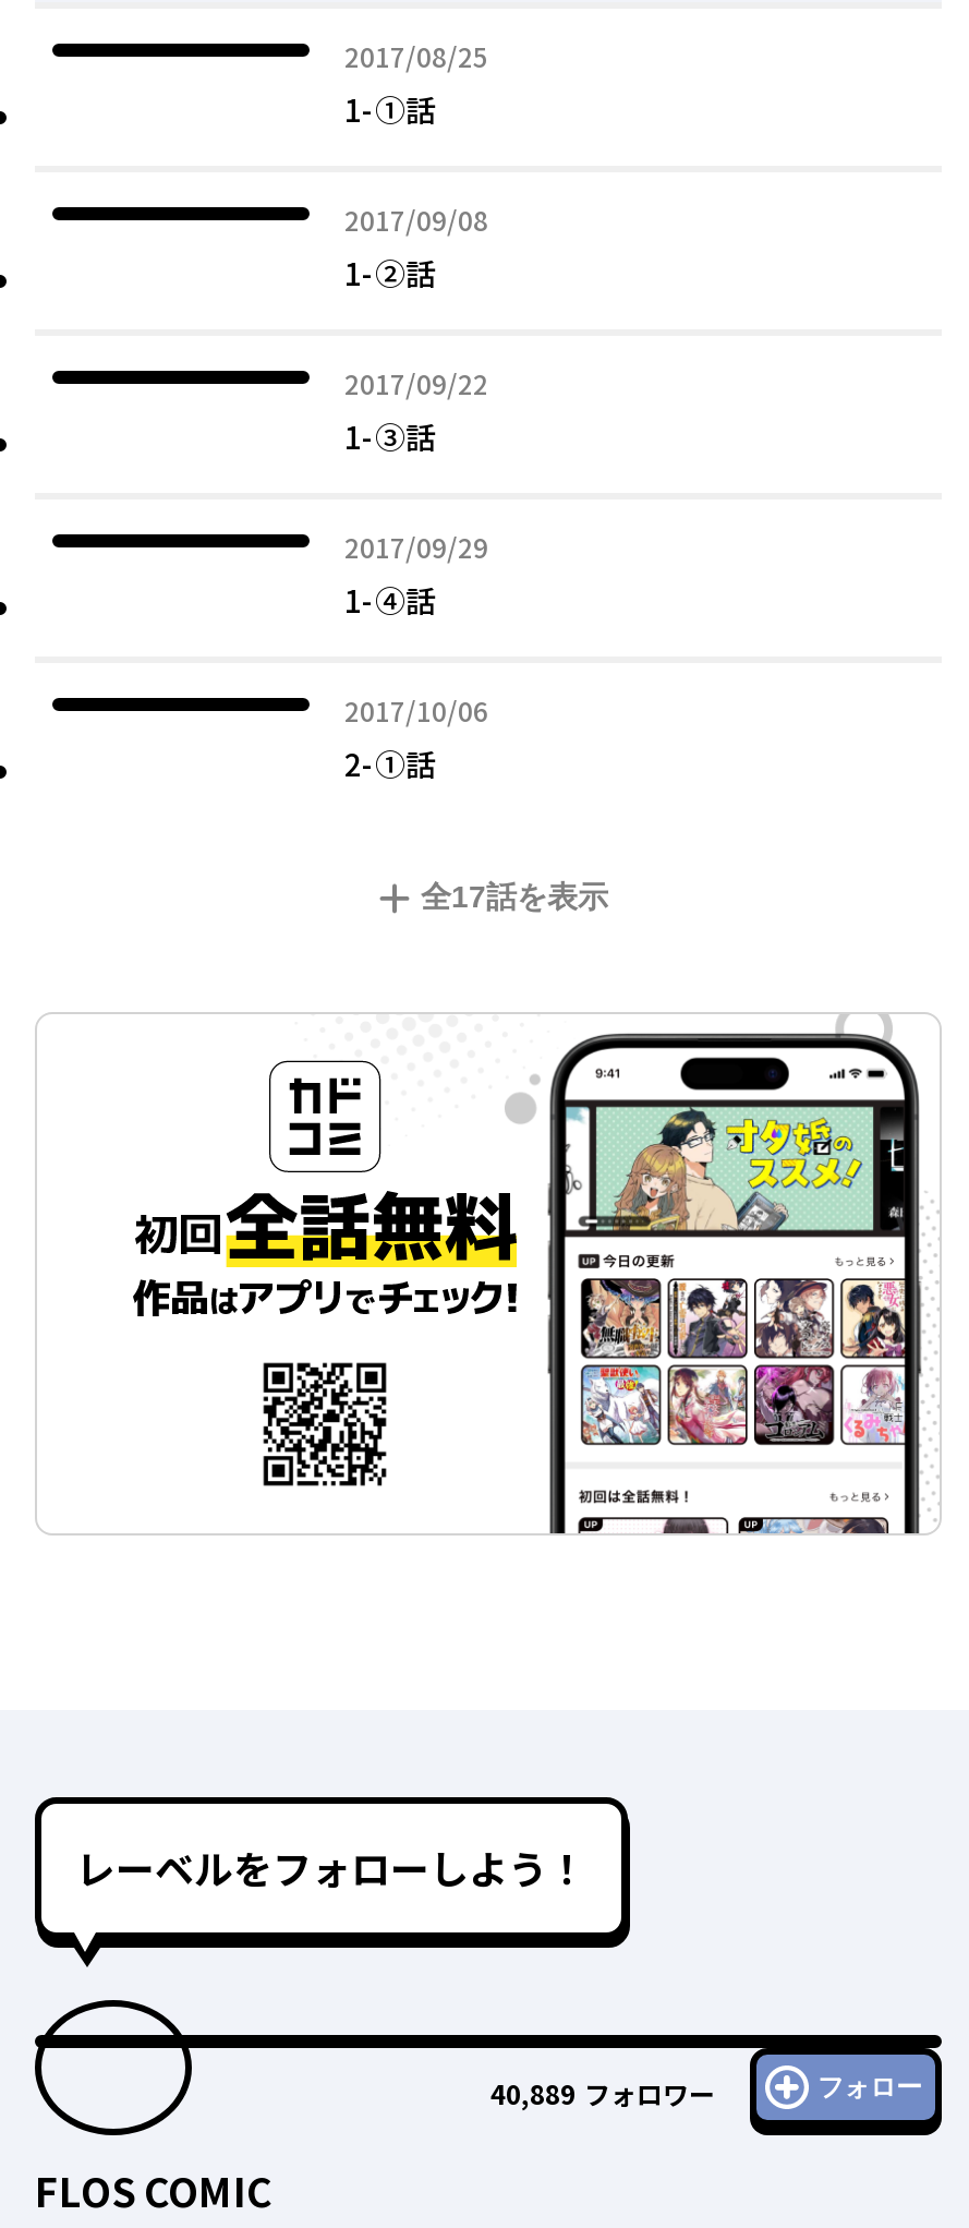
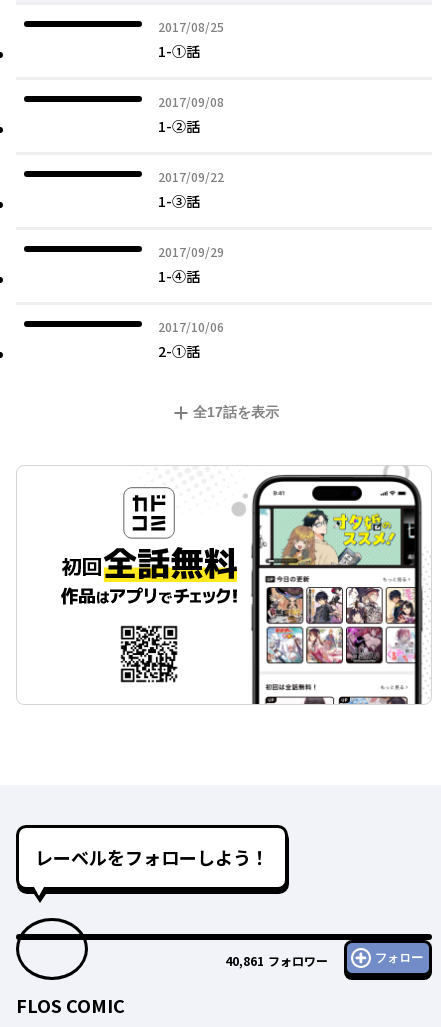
[490,2073,715,2110] 40,889 フォロワー -> [225,951,328,968] 40,861 フォロワー

